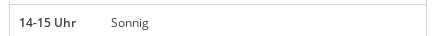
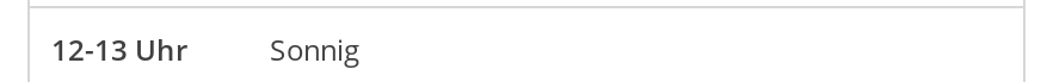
[19,14,76,31] 14-15 Uhr -> [51,30,187,70] 12-13 Uhr

